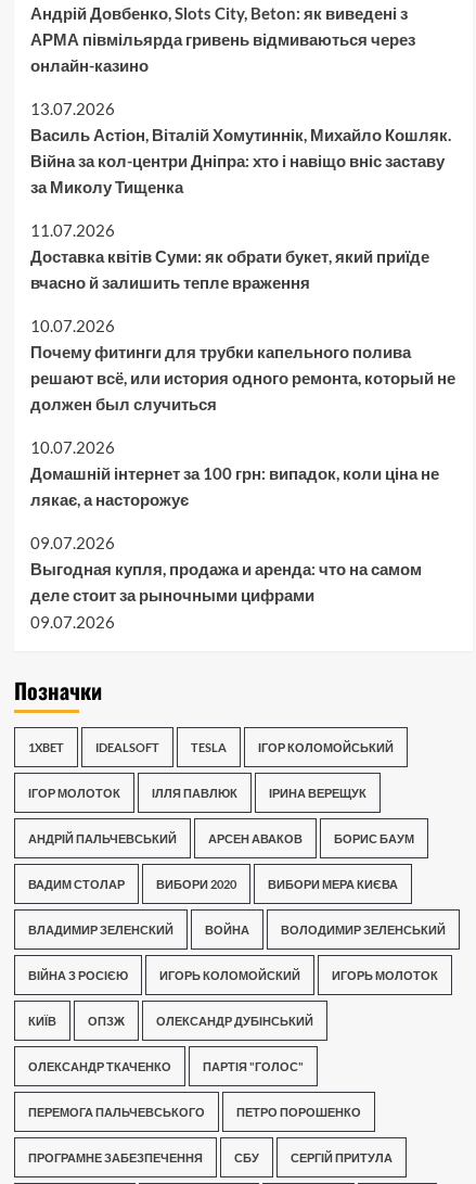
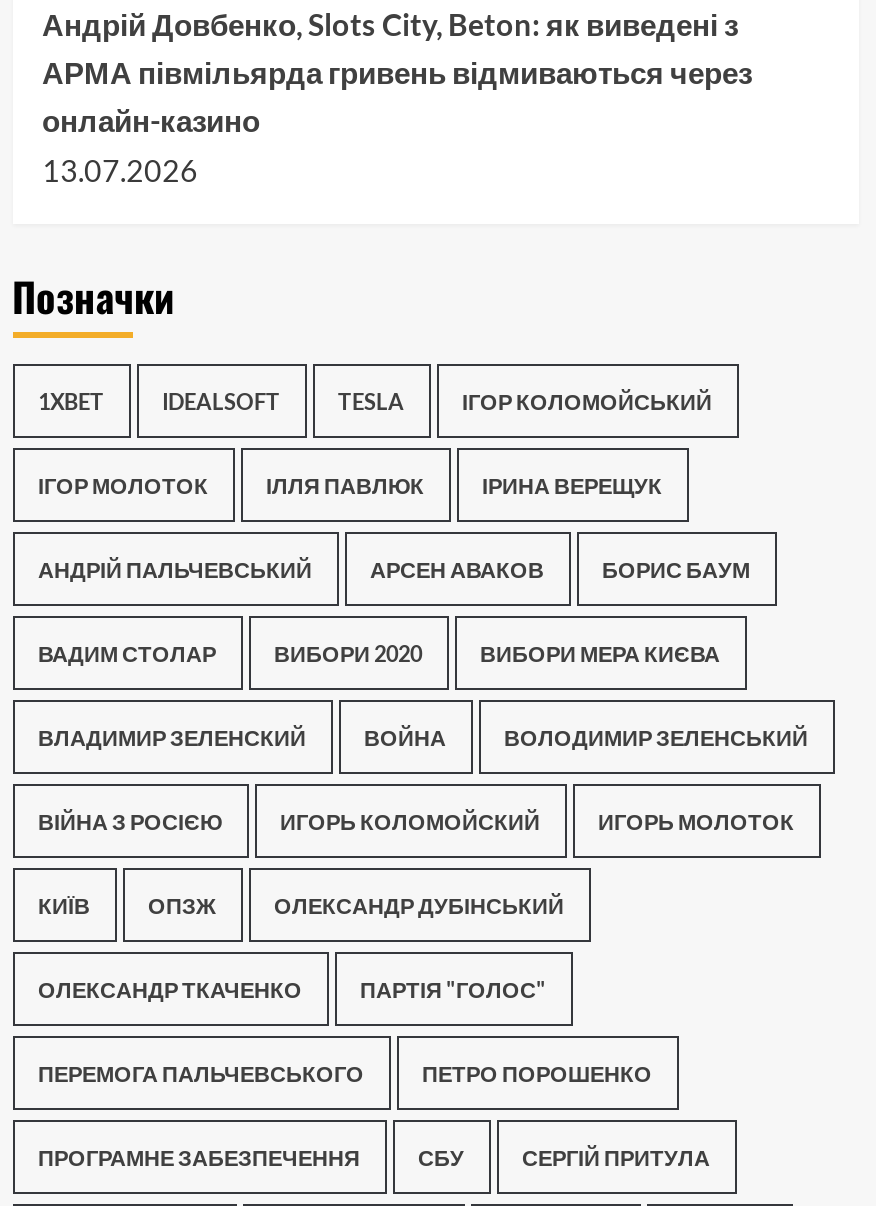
[30,125,455,632] Василь Астіон, Віталій Хомутиннік, Михайло Кошляк. | Війна за кол-центри Дніпра: хто і навіщо вніс заставу | за Миколу Тищенка | 11.07.2026 | Доставка квітів Суми: як обрати букет, який приїде | вчасно й залишить тепле враження | 10.07.2026 | Почему фитинги для трубки капельного полива | решают всё, или история одного ремонта, который не | должен был случиться | 10.07.2026 | Домашній інтернет за 100 грн: випадок, коли ціна не | лякає, а насторожує | 09.07.2026 | Выгодная купля, продажа и аренда: что на самом | деле стоит за рыночными цифрами | 09.07.2026 -> none

